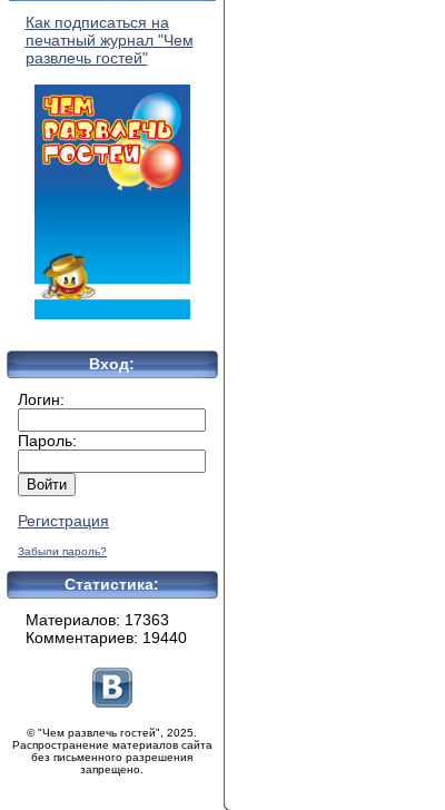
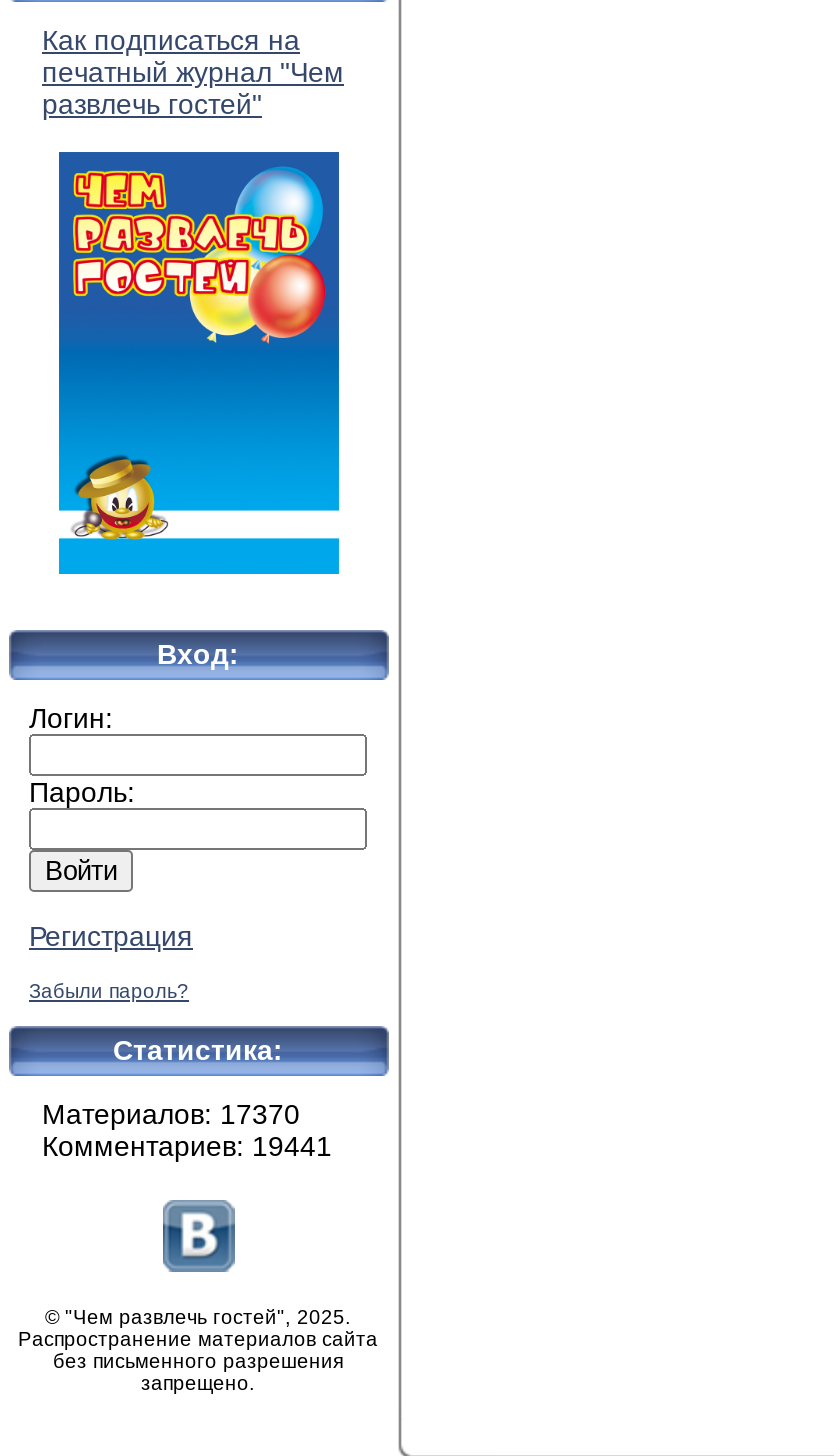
[25,611,169,629] Материалов: 17363 -> [42,1098,300,1130] Материалов: 17370
[25,629,186,646] Комментариев: 19440 -> [42,1130,332,1162] Комментариев: 19441

